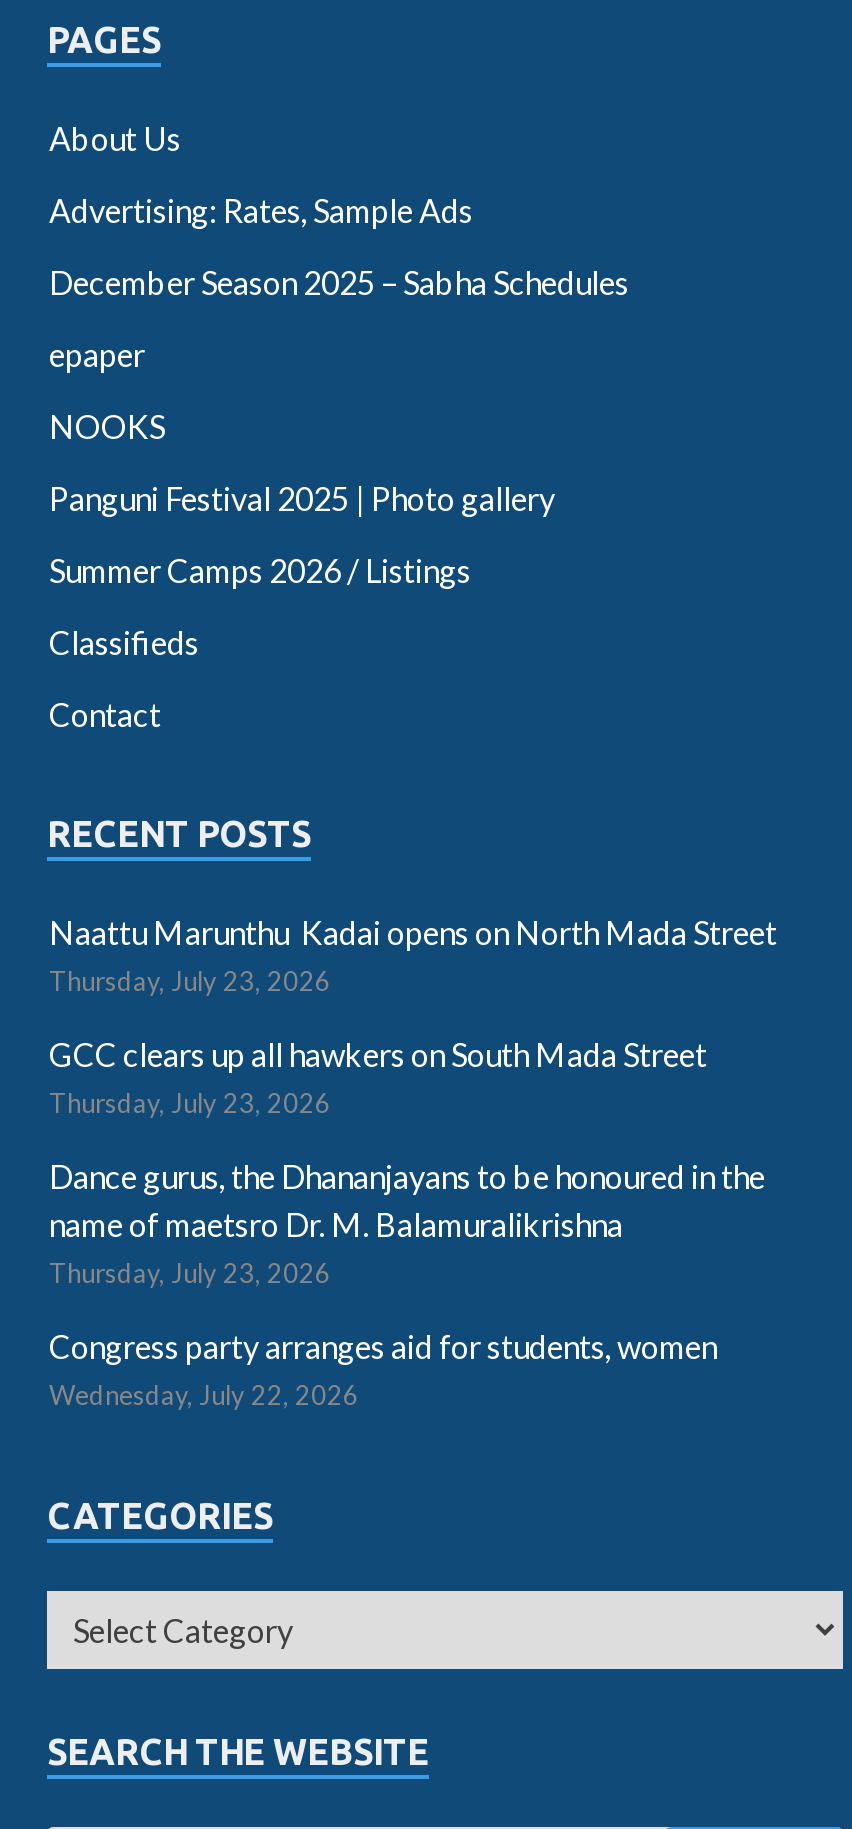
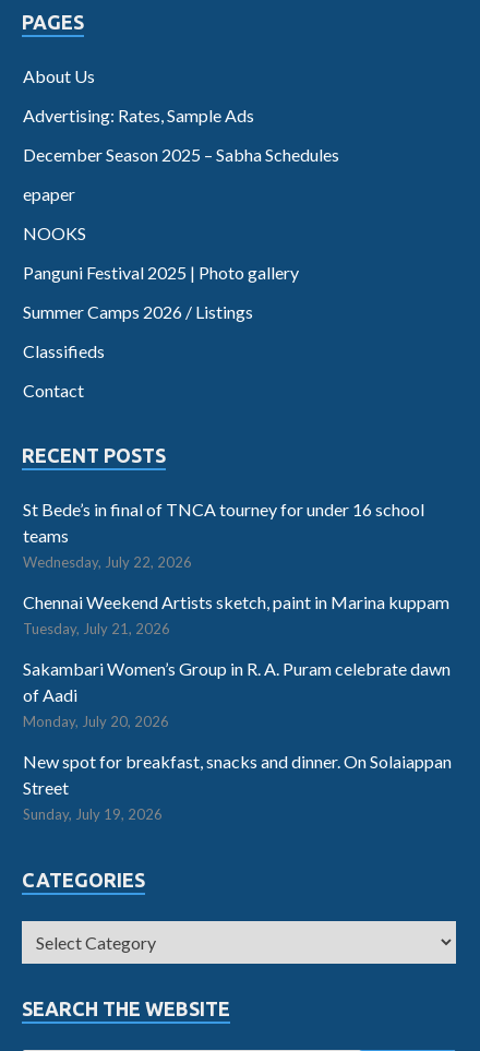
[49,914,777,1366] Naattu Marunthu Kadai opens on North Mada Street | Thursday, July 23, 2026 | GCC clears up all hawkers on South Mada Street | Thursday, July 23, 2026 | Dance gurus, the Dhananjayans to be honoured in the | name of maetsro Dr. M. Balamuralikrishna | Thursday, July 23, 2026 | Congress party arranges aid for students, women -> [23,499,424,546] St Bede’s in final of TNCA tourney for under 16 school | teams
moved [49,1380,359,1412] -> [23,554,192,571]: Wednesday, July 22, 2026
none -> [23,592,452,823] Chennai Weekend Artists sketch, paint in Marina kuppam | Tuesday, July 21, 2026 | Sakambari Women’s Group in R. A. Puram celebrate dawn | of Aadi | Monday, July 20, 2026 | New spot for breakfast, snacks and dinner. On Solaiappan | Street | Sunday, July 19, 2026

